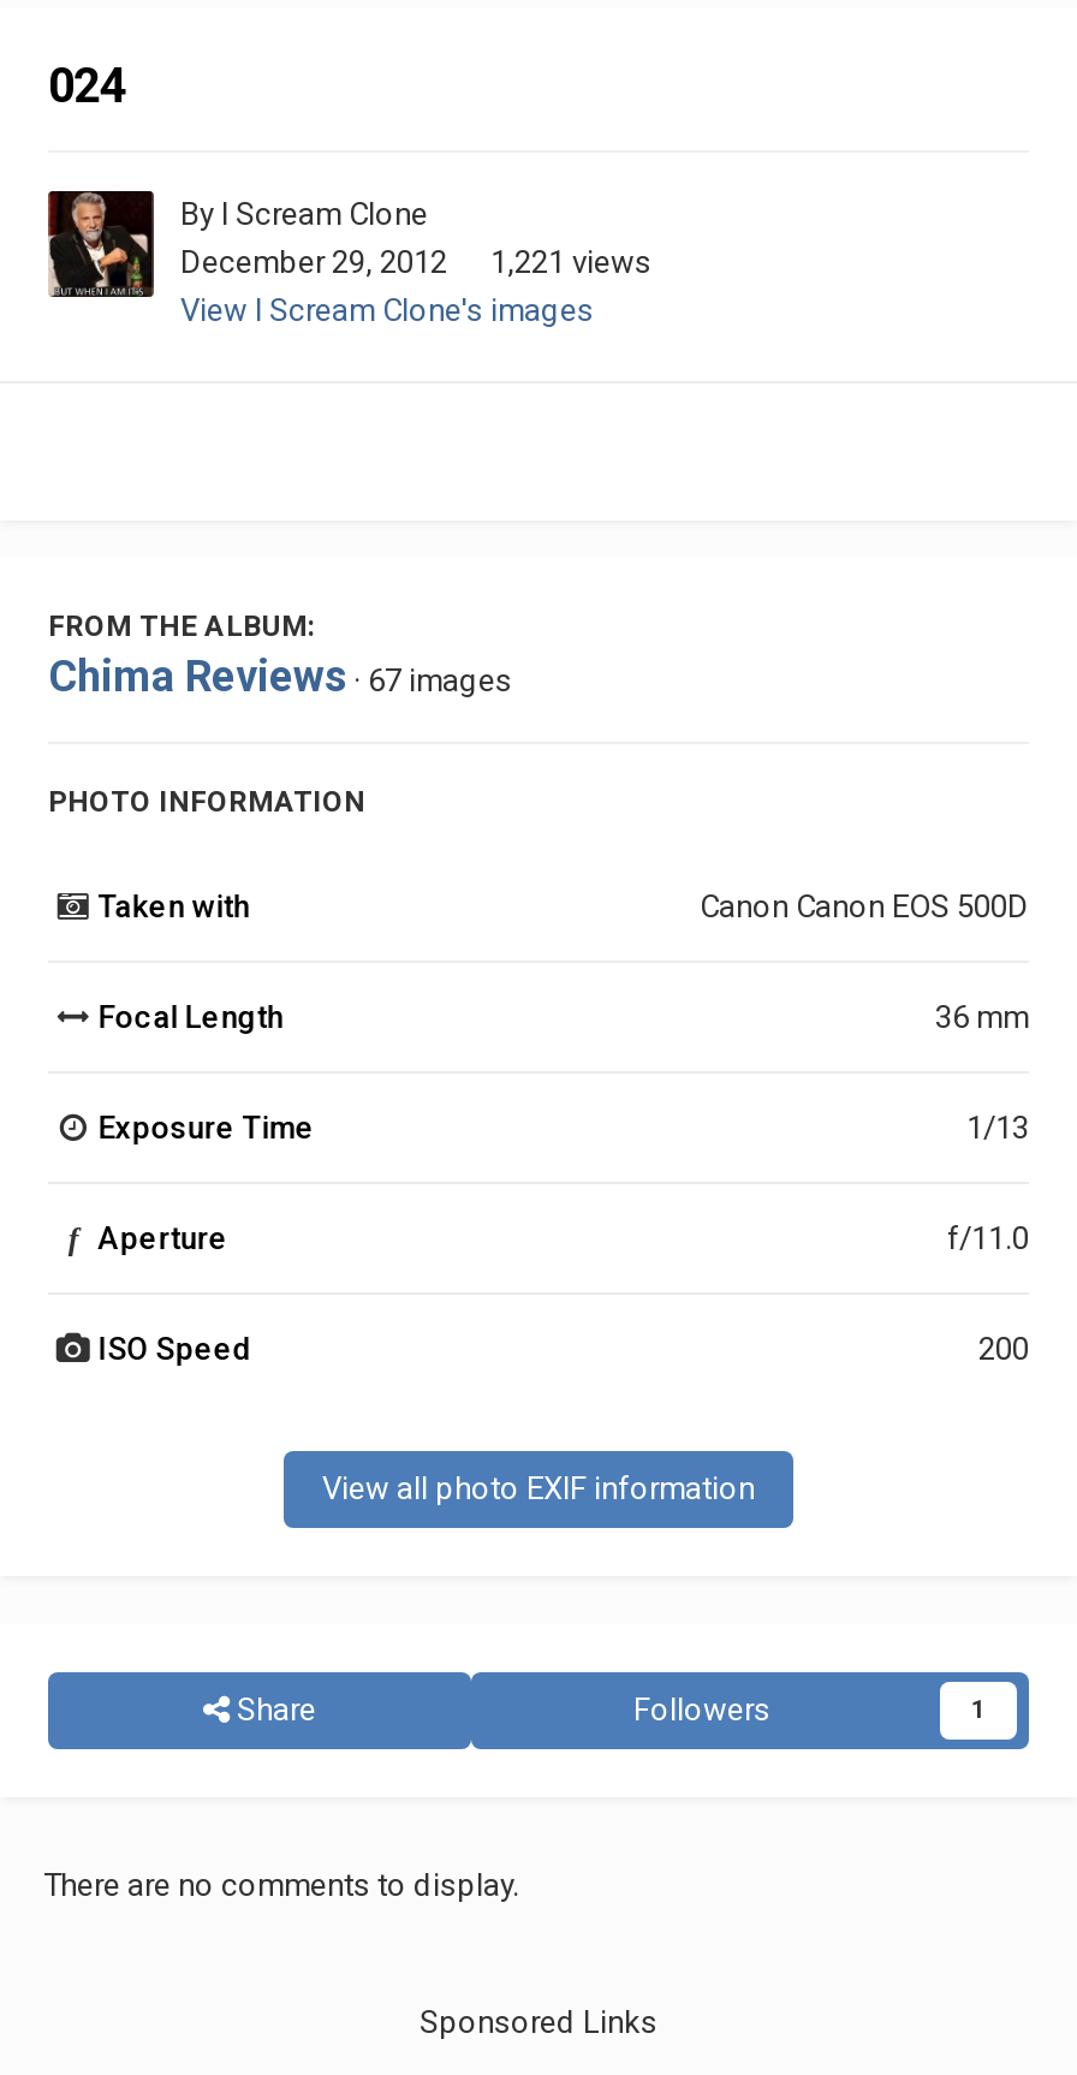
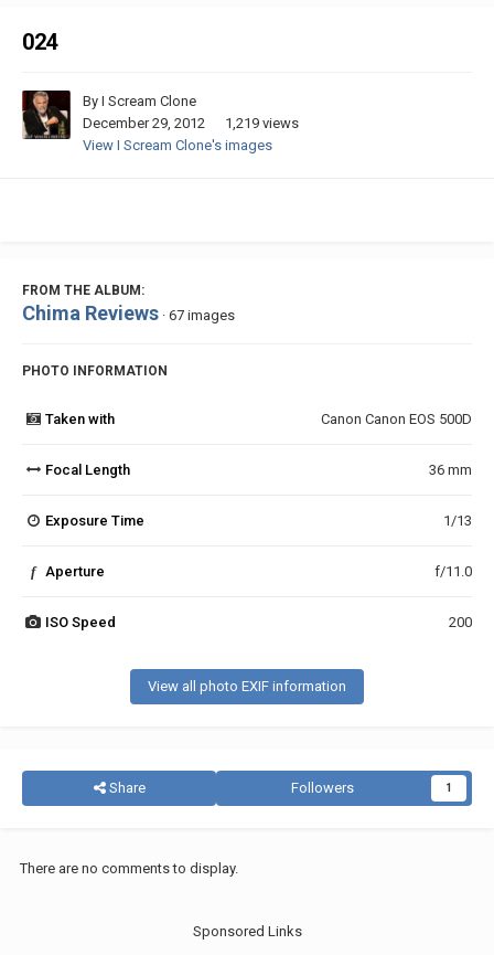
[180,243,651,279] December 29, 2012 1,221 views -> [83,114,299,131] December 29, 2012 1,219 views

